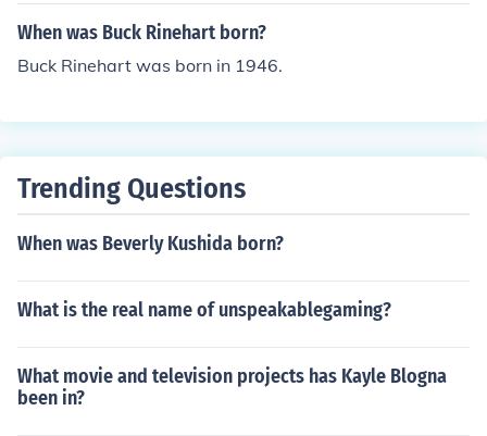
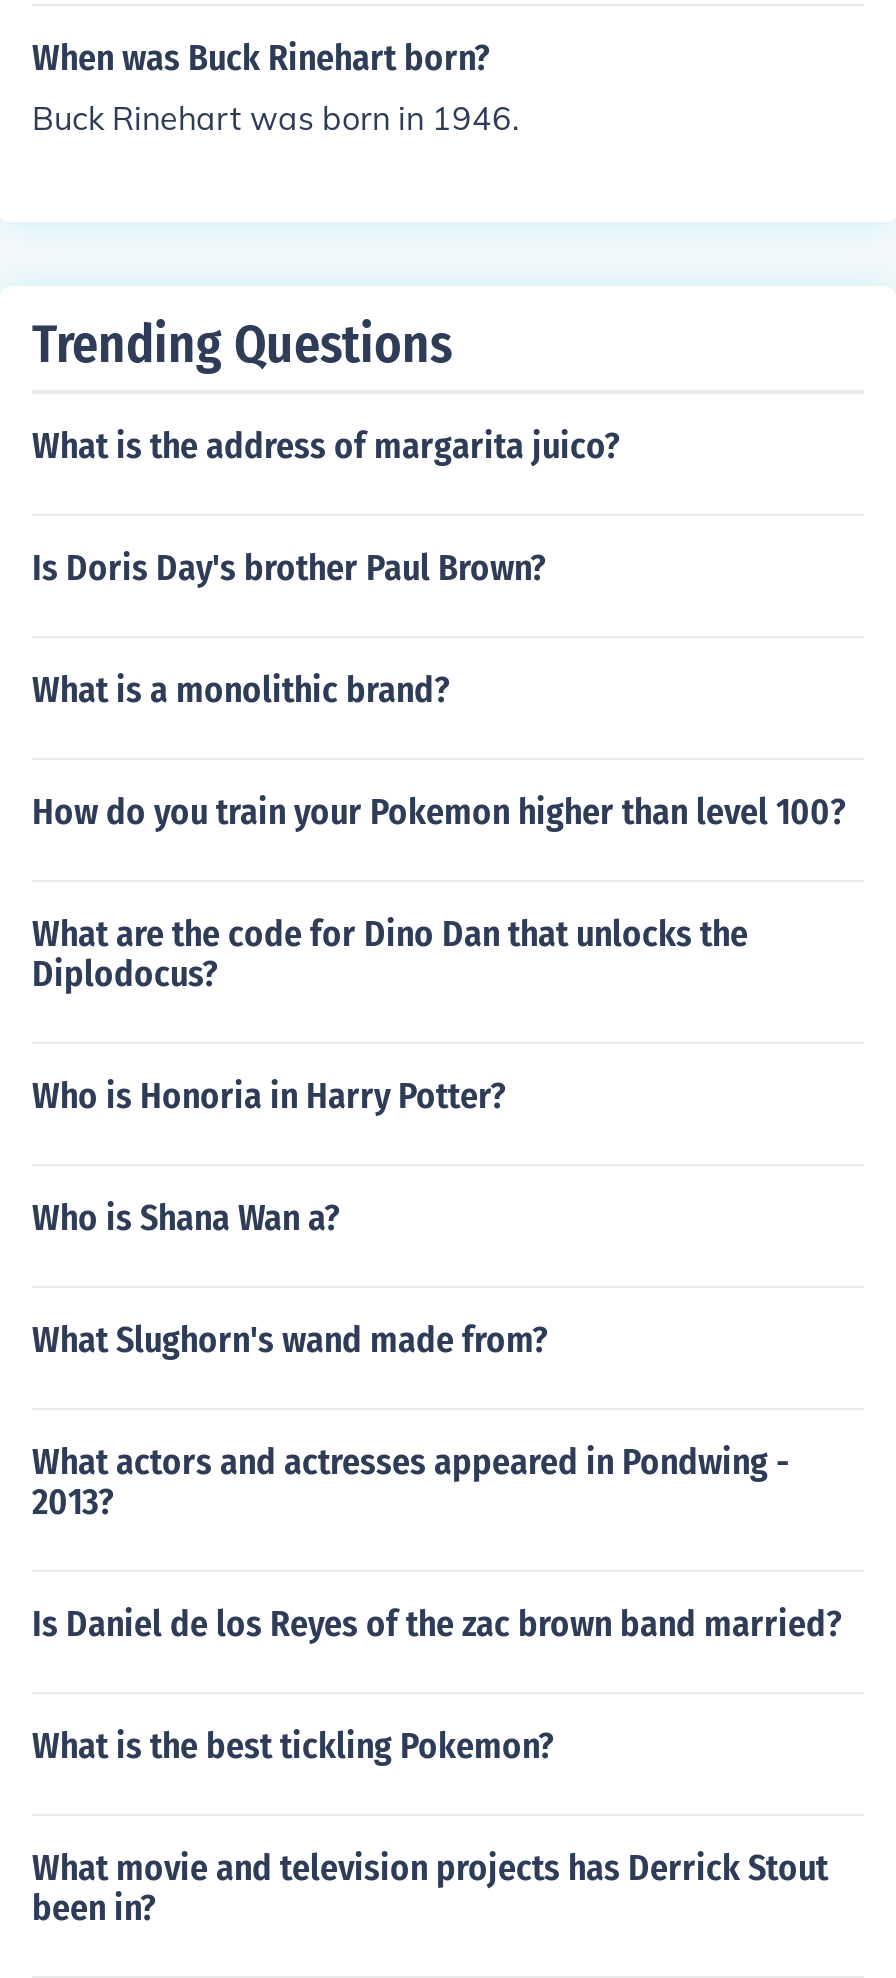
[17,232,447,388] When was Beverly Kushida born? | What is the real name of unspeakablegaming? | What movie and television projects has Kayle Blogna -> [32,424,846,1890] What is the address of margarita juico? | Is Doris Day's brother Paul Brown? | What is a monolithic brand? | How do you train your Pokemon higher than level 100? | What are the code for Dino Dan that unlocks the | Diplodocus? | Who is Honoria in Harry Potter? | Who is Shana Wan a? | What Slughorn's wand made from? | What actors and actresses appeared in Pondwing - | 2013? | Is Daniel de los Reyes of the zac brown band married? | What is the best tickling Pokemon? | What movie and television projects has Derrick Stout

